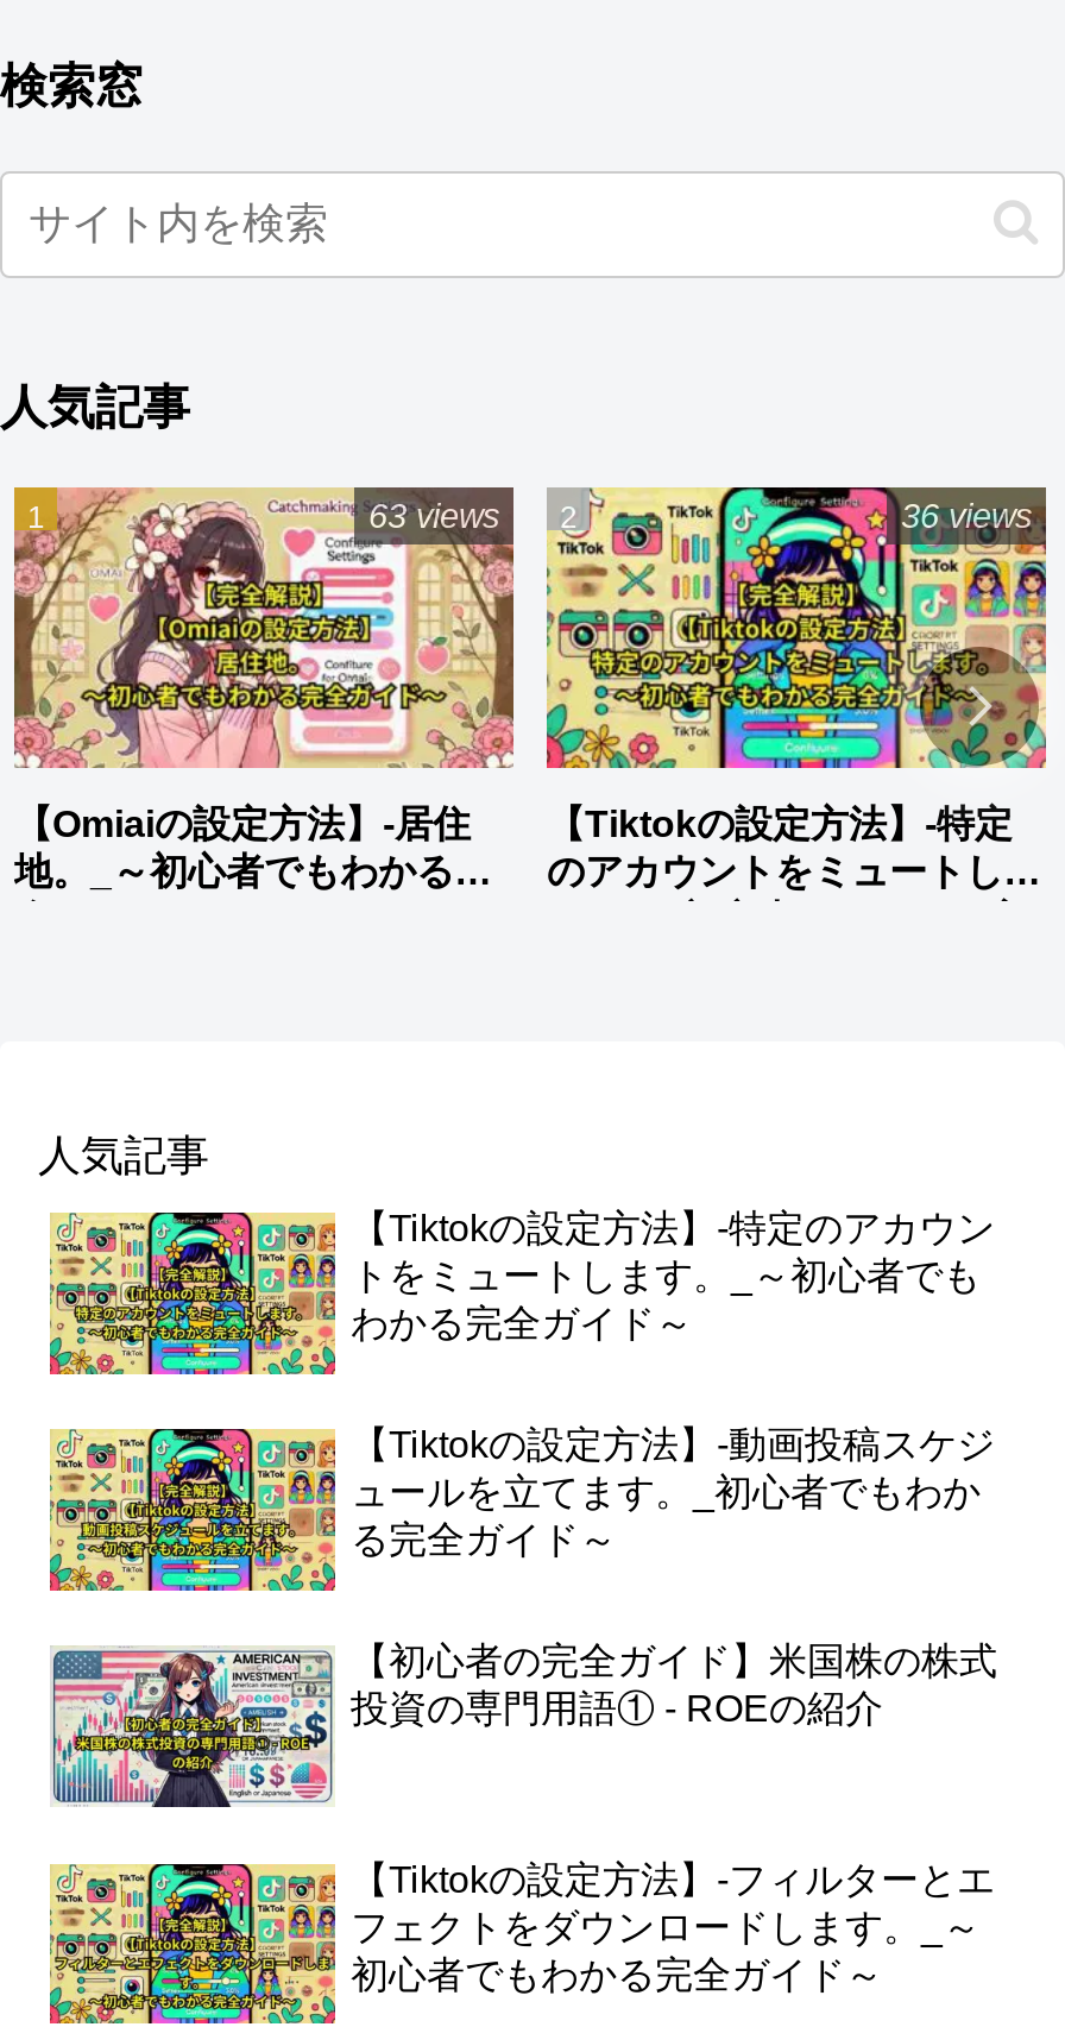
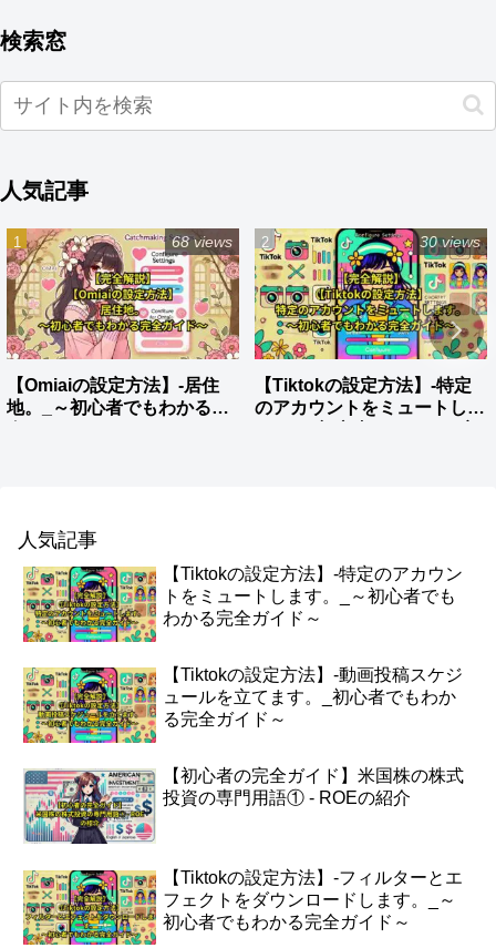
[368,496,499,534] 63 views -> [172,232,232,250] 68 views
[901,496,1032,534] 36 views -> [420,232,480,250] 30 views

